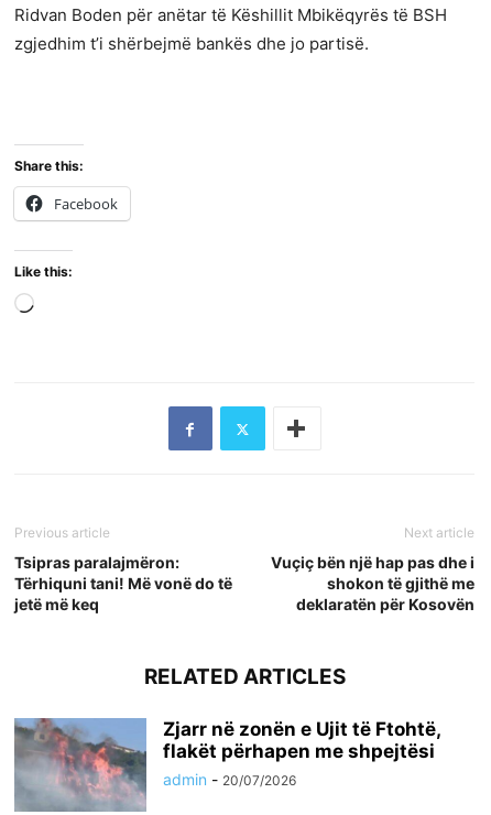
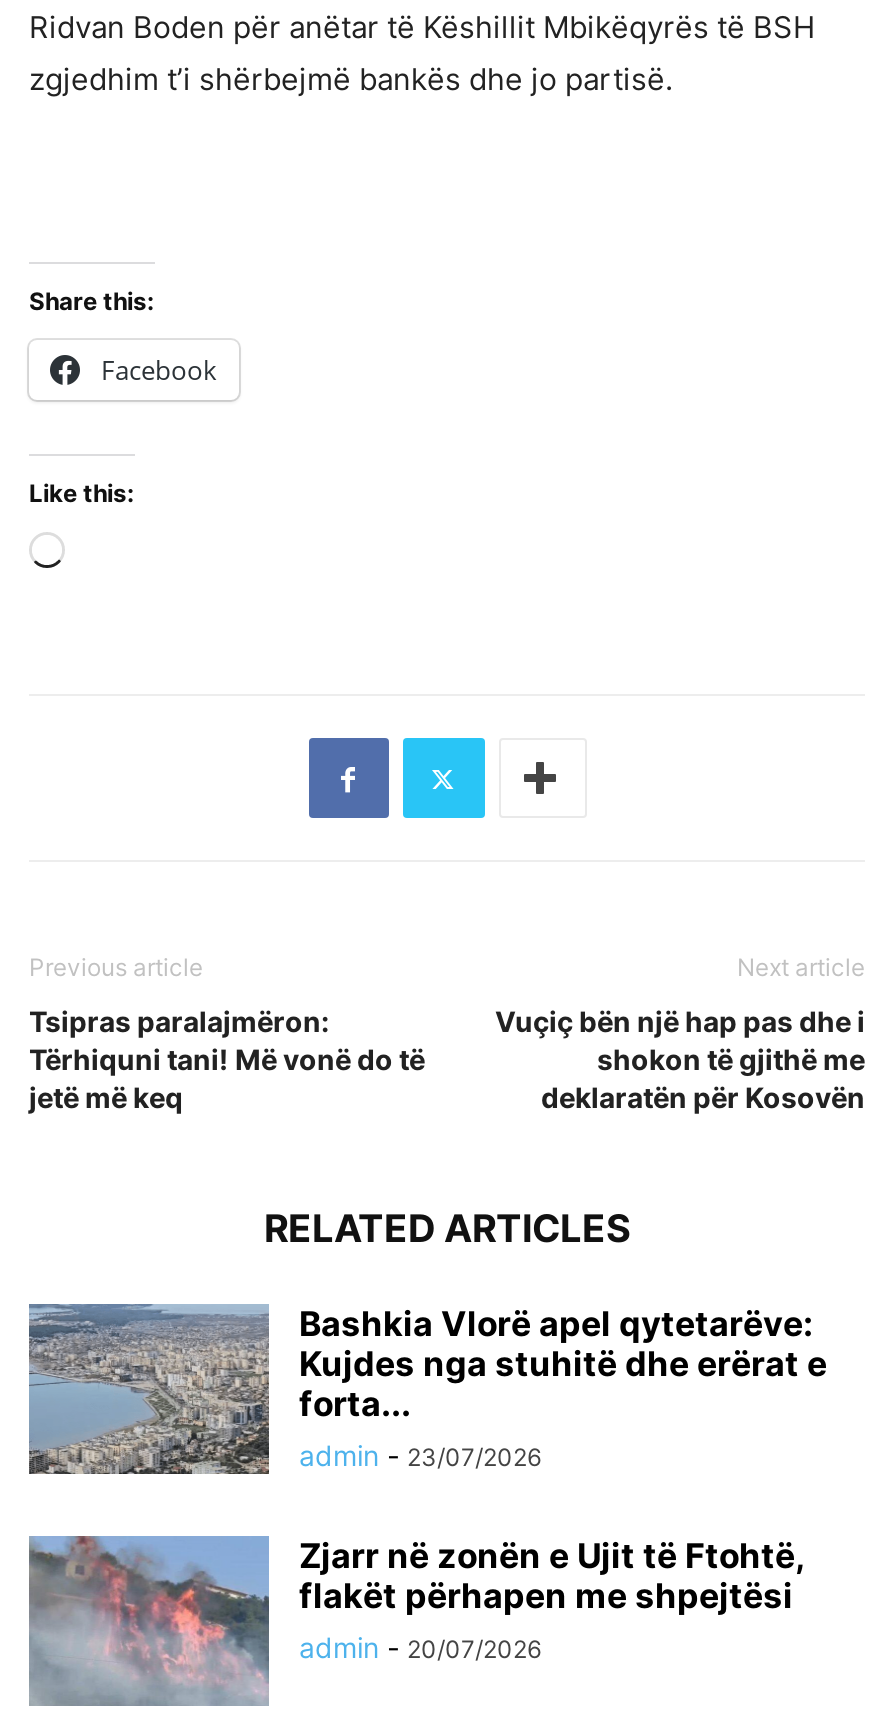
none -> [29,1304,827,1476] [image] | Bashkia Vlorë apel qytetarëve: | Kujdes nga stuhitë dhe erërat e | forta... | admin - 23/07/2026

